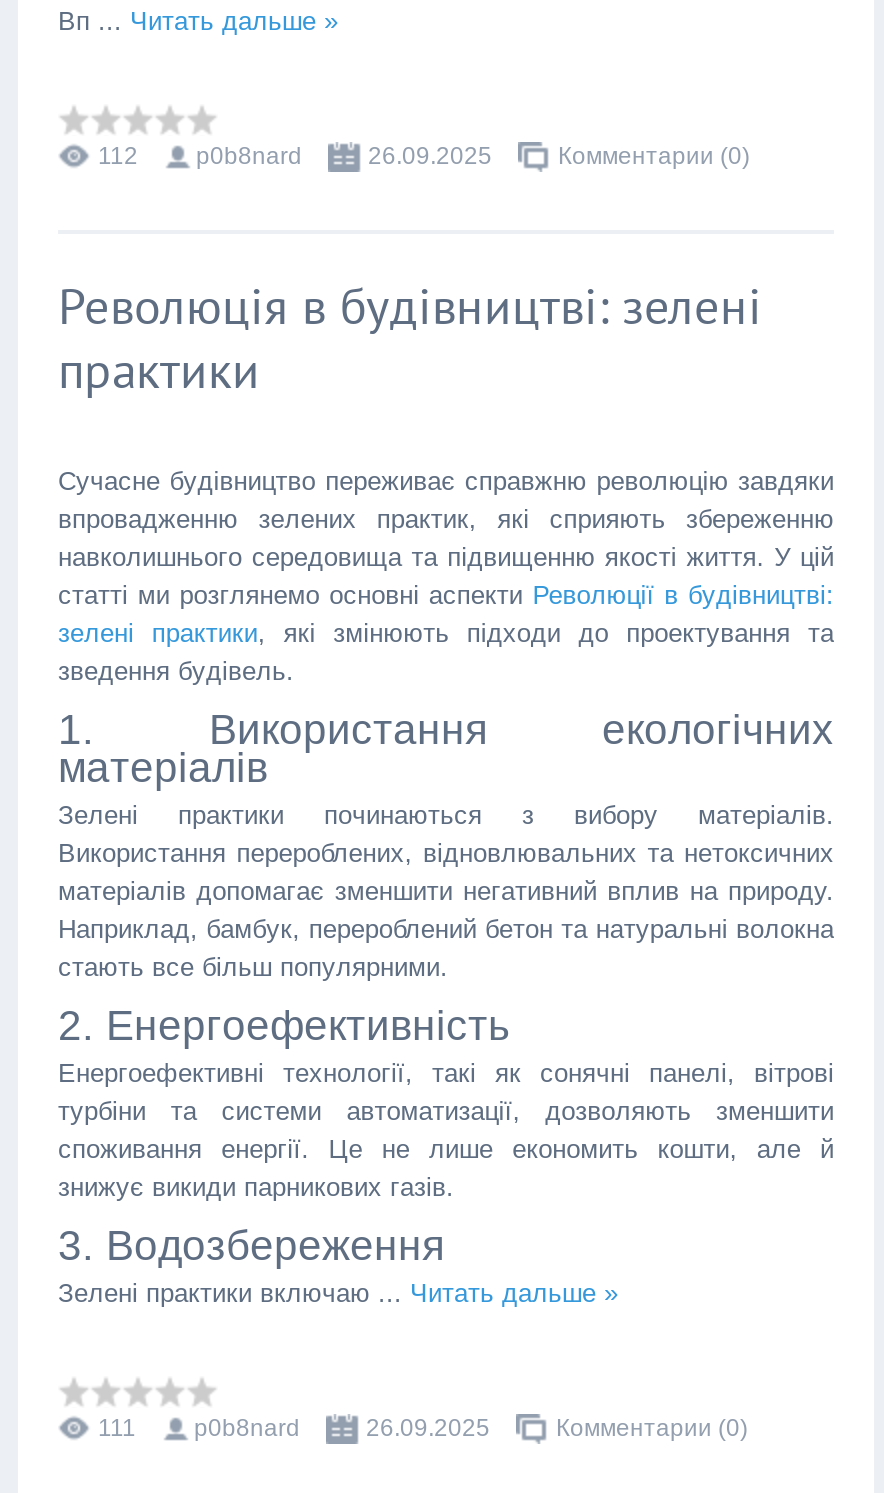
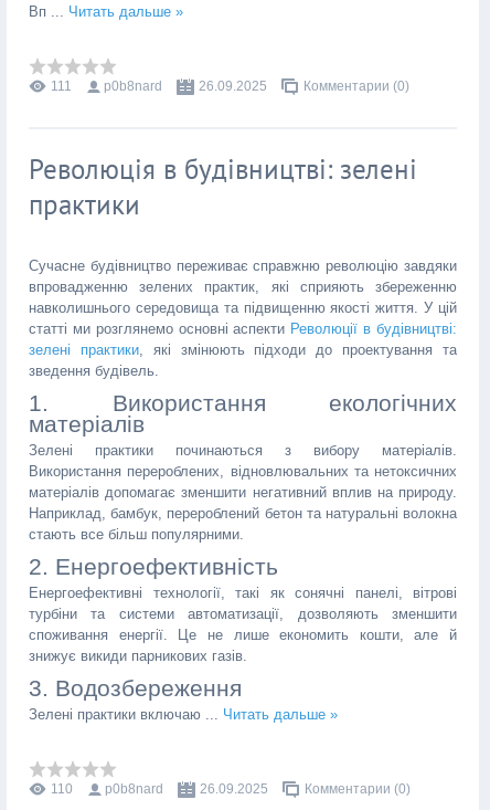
[98,143,138,171] 112 -> [51,79,72,94] 111
[98,1415,136,1443] 111 -> [51,782,73,797] 110

